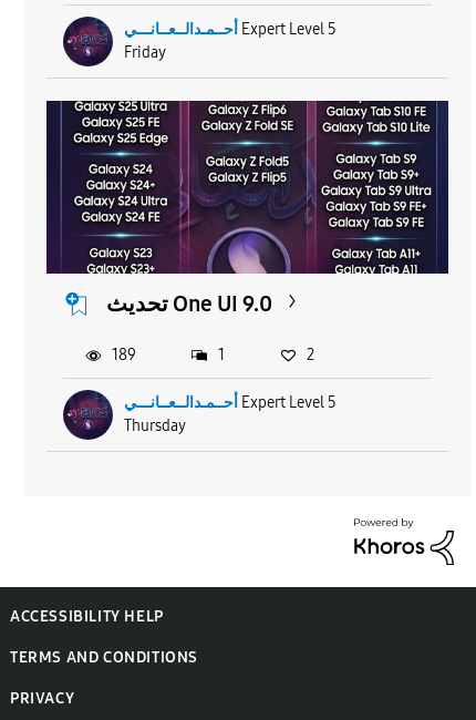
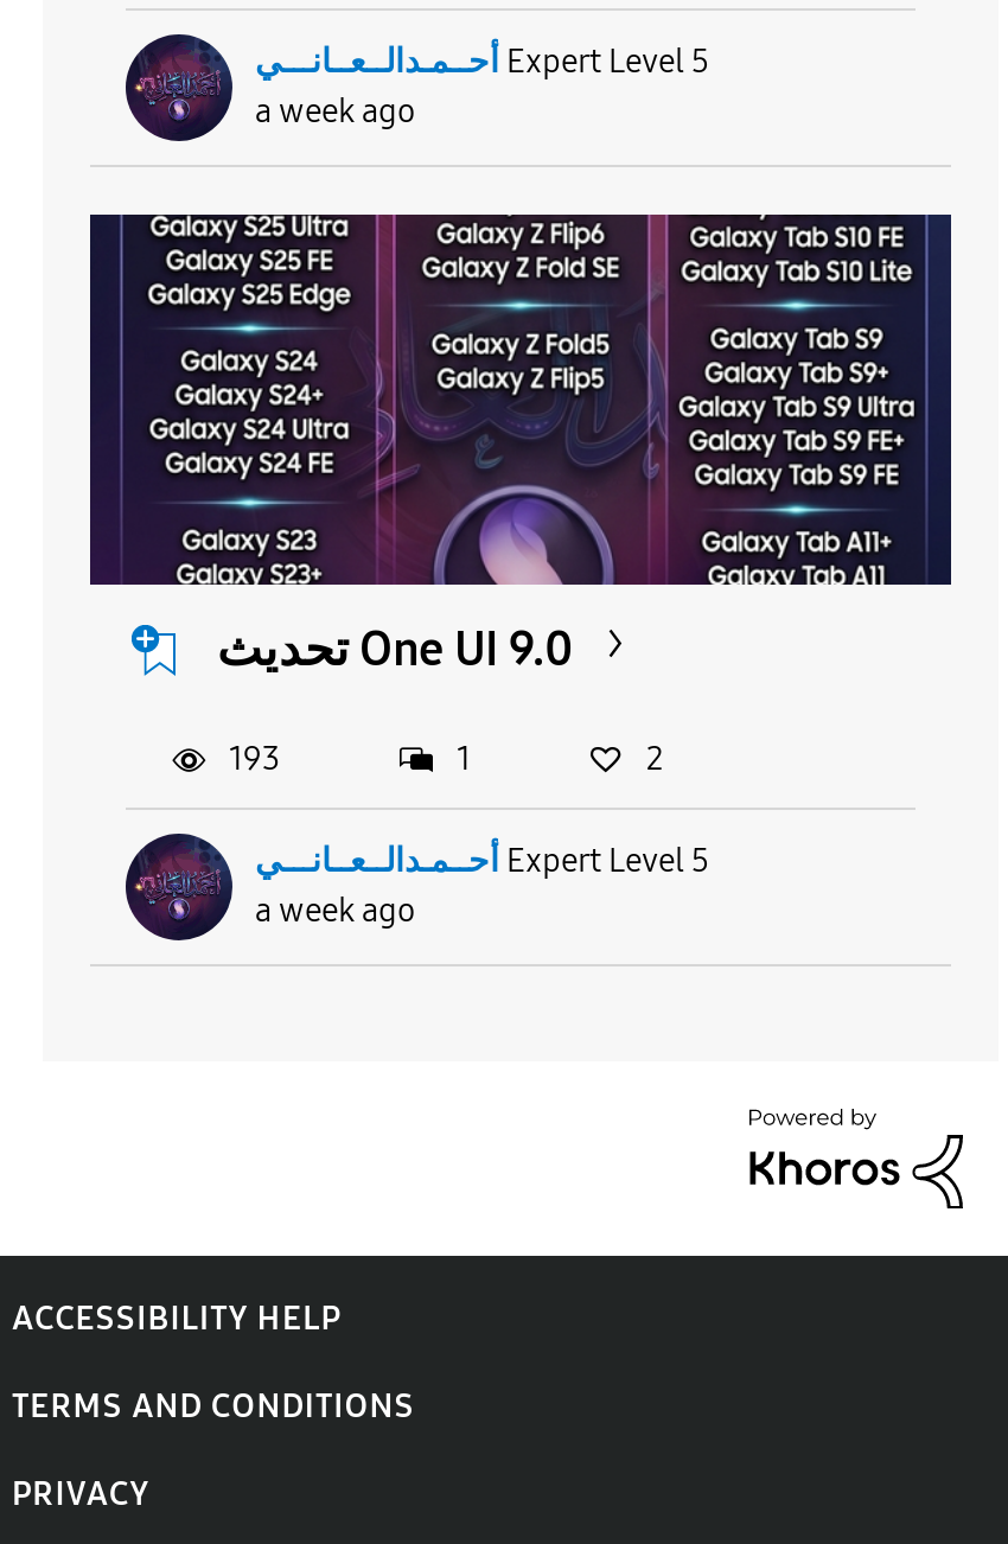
[123,43,165,62] Friday -> [255,92,416,132] a week ago
[111,346,136,365] 189 -> [229,739,281,780] 193
[123,417,185,436] Thursday -> [255,891,416,931] a week ago

